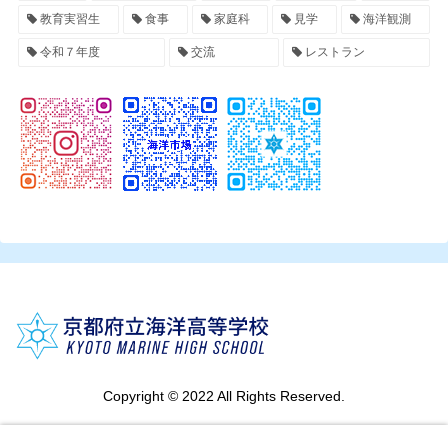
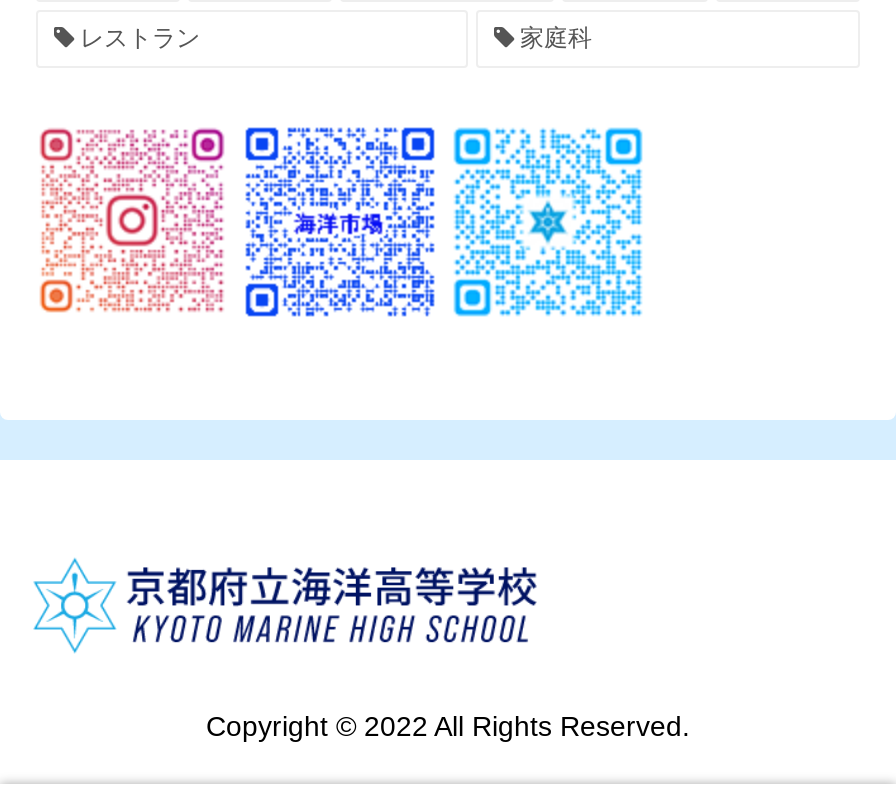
[37,11,169,25] 教育実習生 | 食事 -> [74,23,200,51] レストラン
[37,11,411,58] 見学 | 海洋観測 | 令和７年度 | 交流 | レストラン -> none

